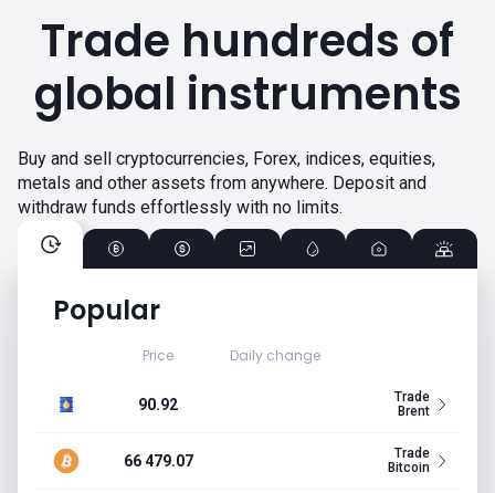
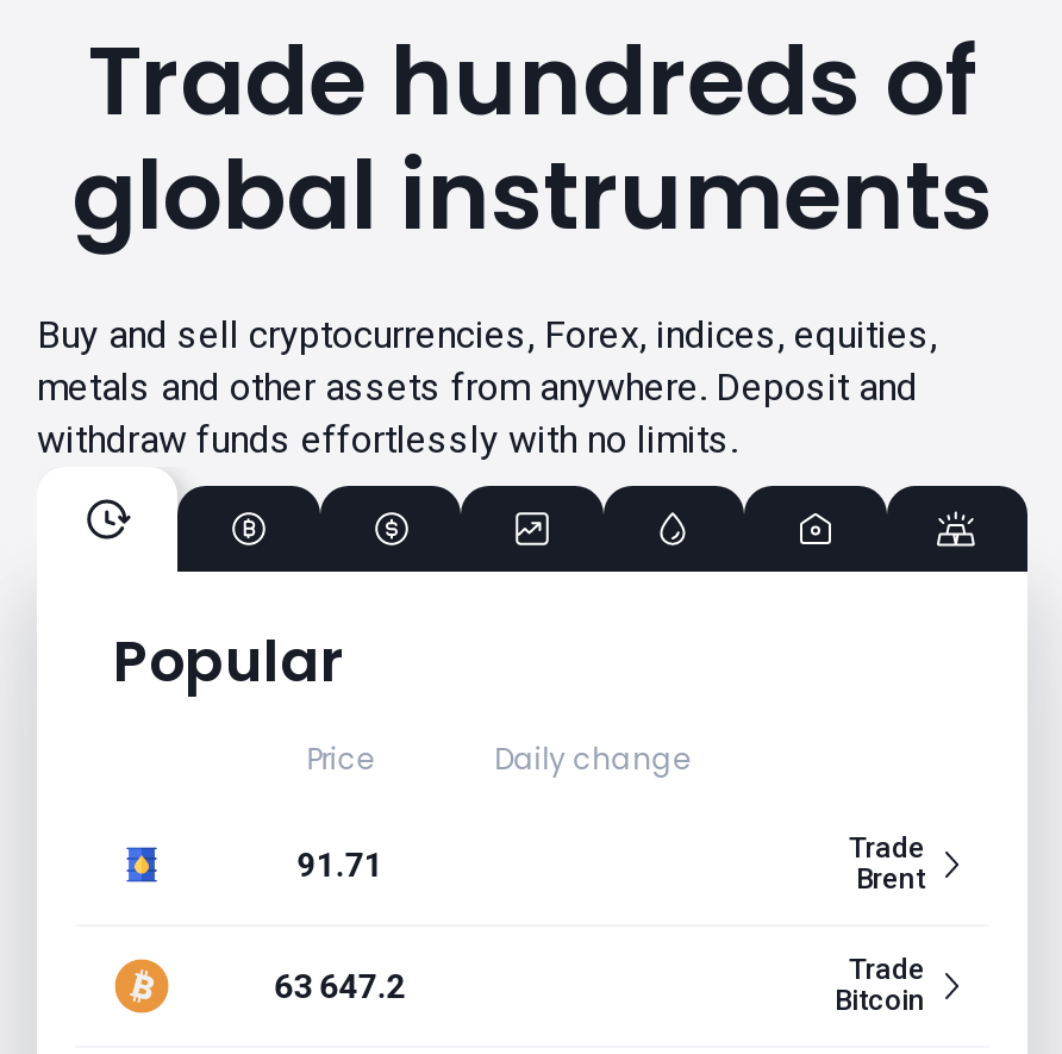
[138,396,178,413] 90.92 -> [297,846,383,884] 91.71
[124,452,193,470] 66 479.07 -> [275,967,406,1005] 63 647.2

